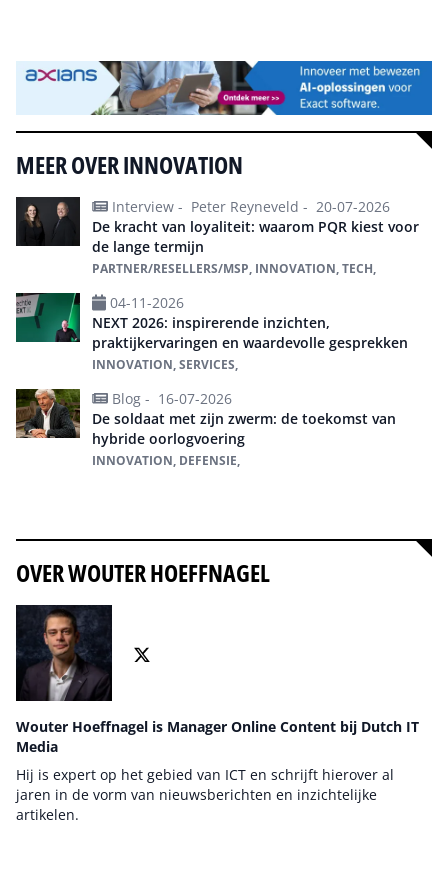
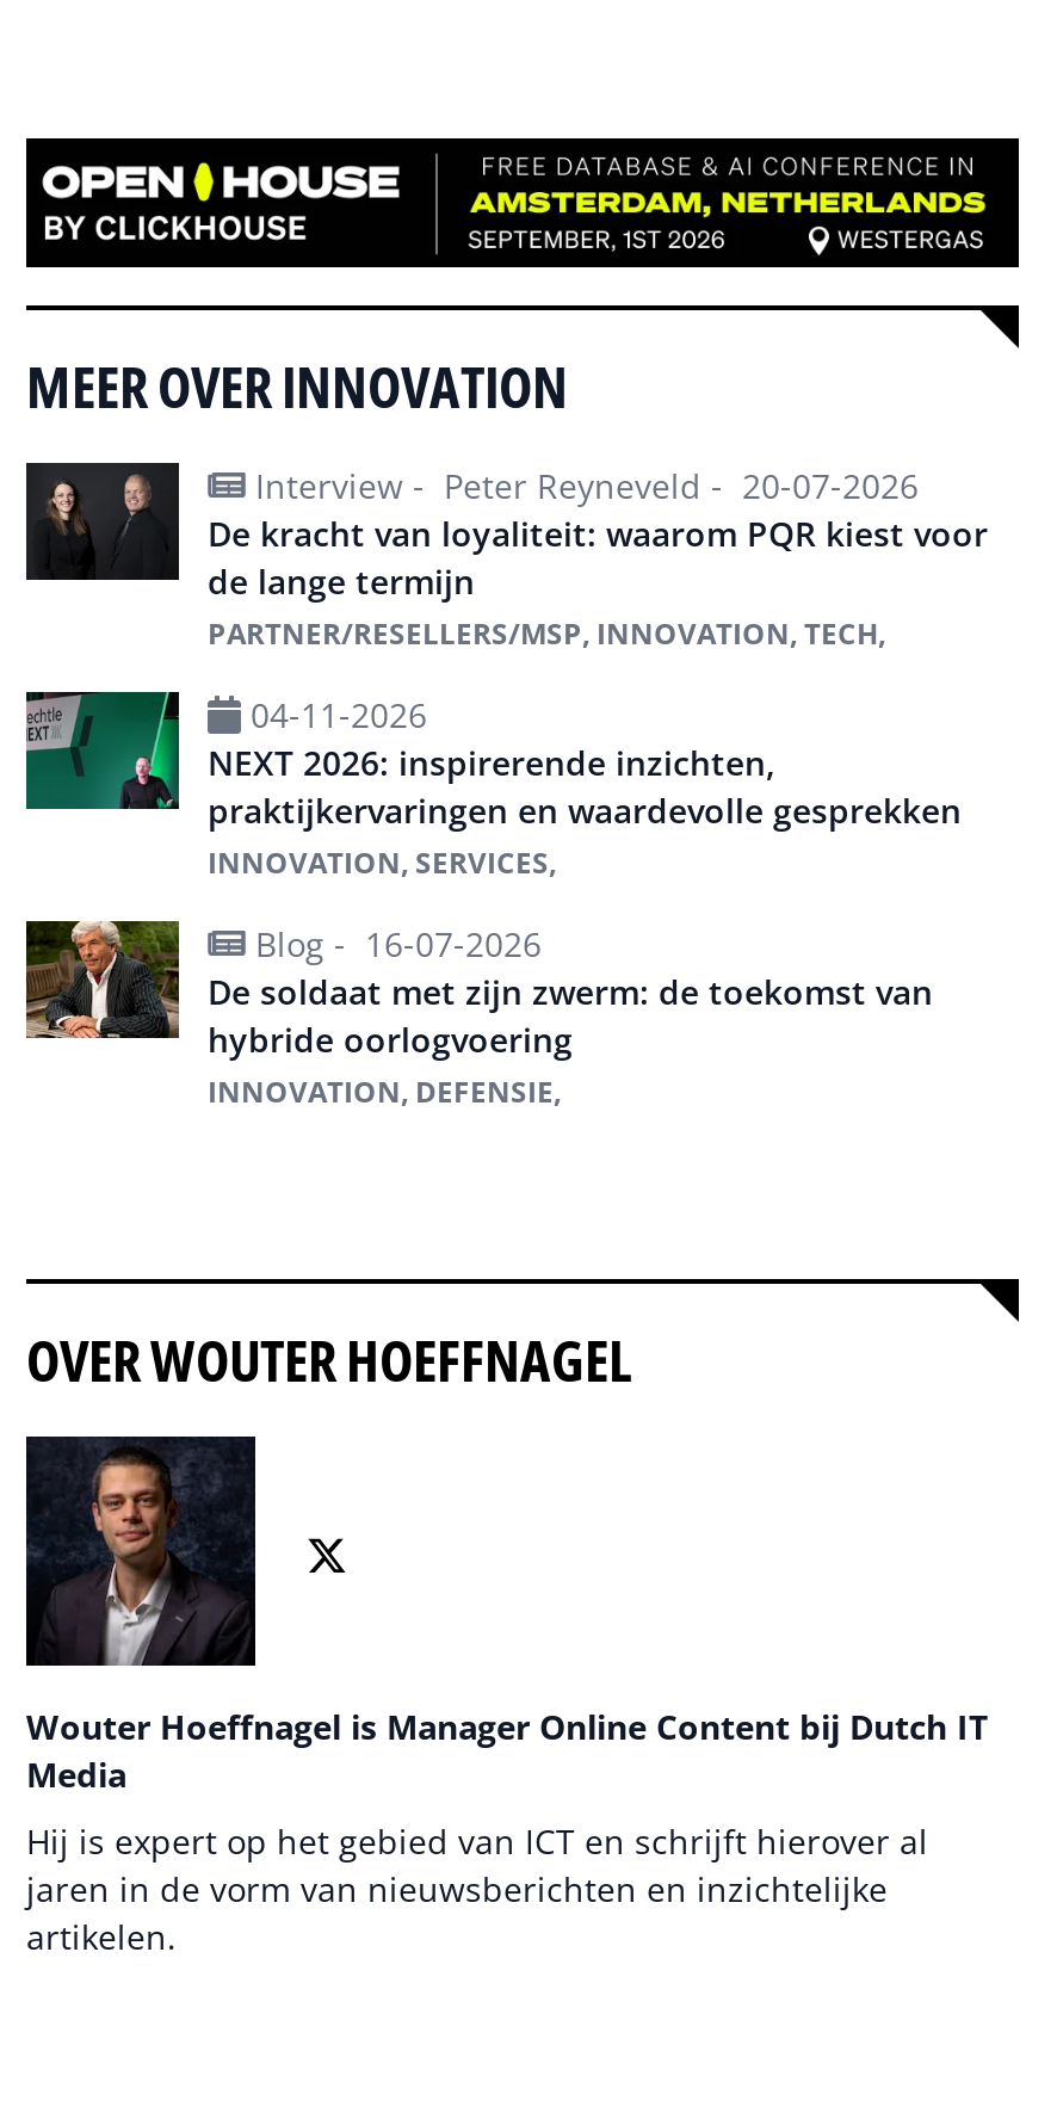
[16,60,433,116] [image] -> [24,136,1021,270] [image]

